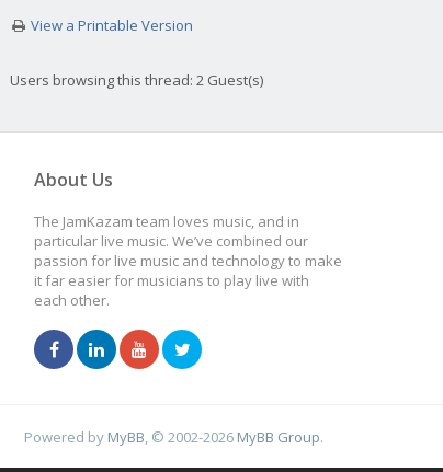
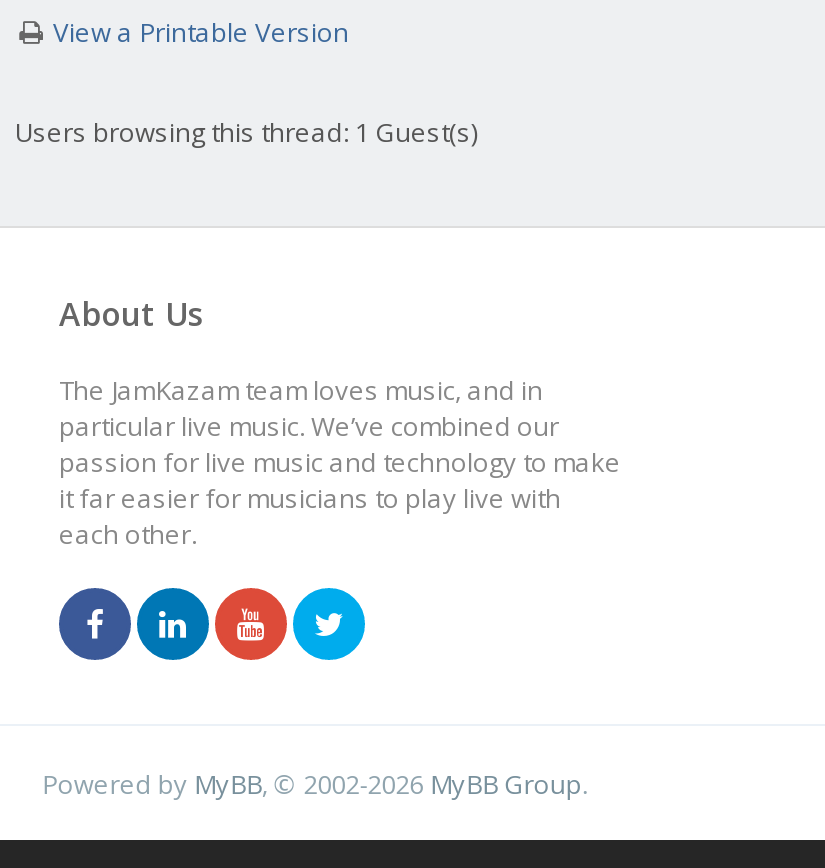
[10,70,263,90] Users browsing this thread: 2 Guest(s) -> [15,114,477,150] Users browsing this thread: 1 Guest(s)

